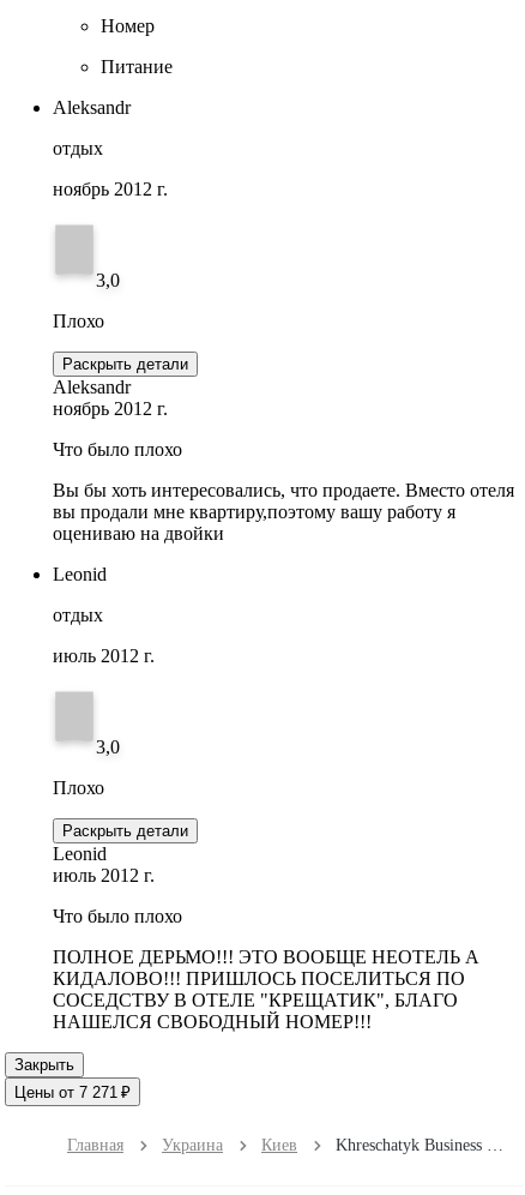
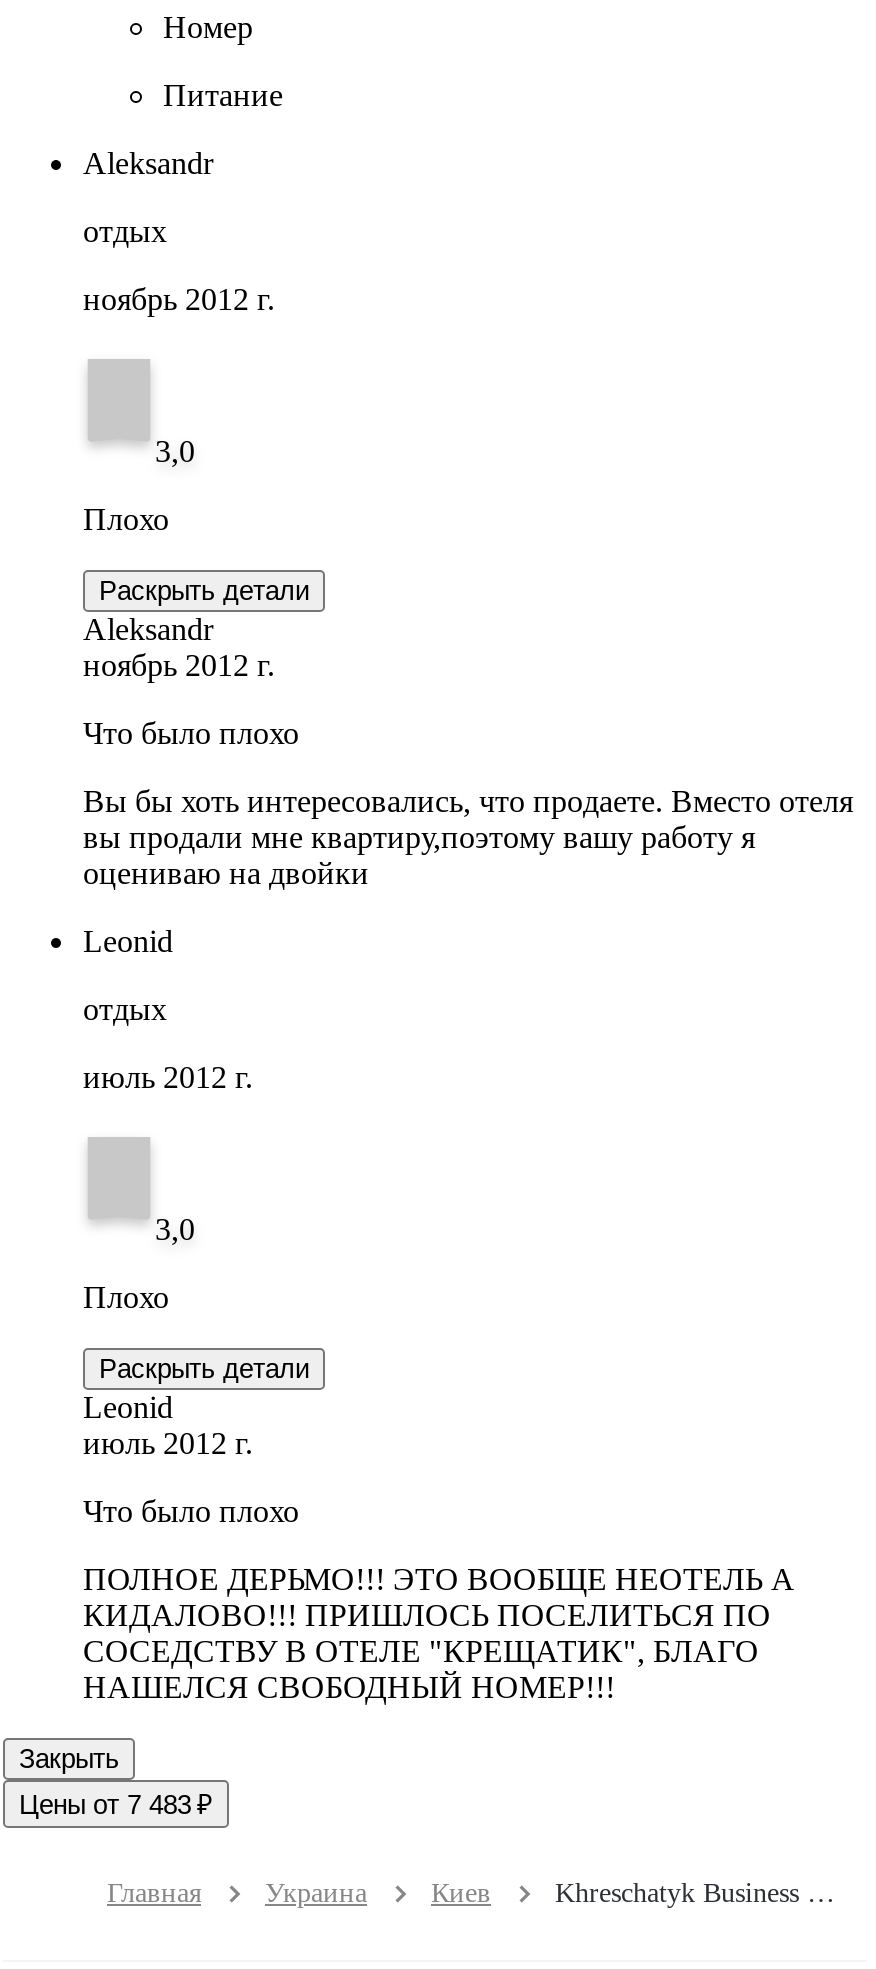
[14,1083,131,1101] Цены от 7 271 ₽ -> [19,1789,213,1819] Цены от 7 483 ₽

